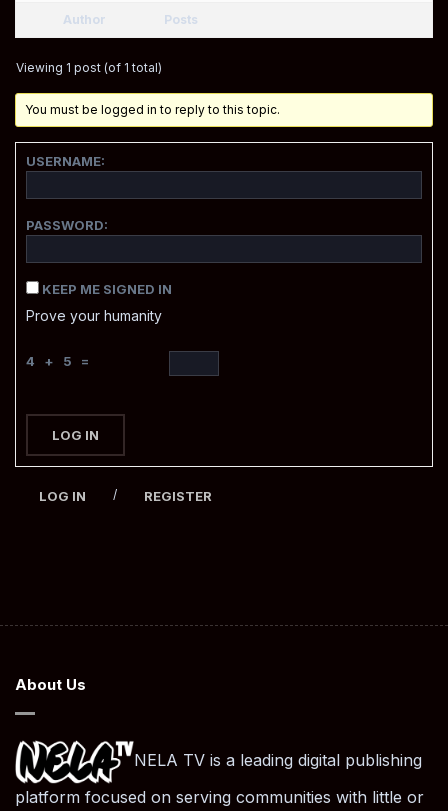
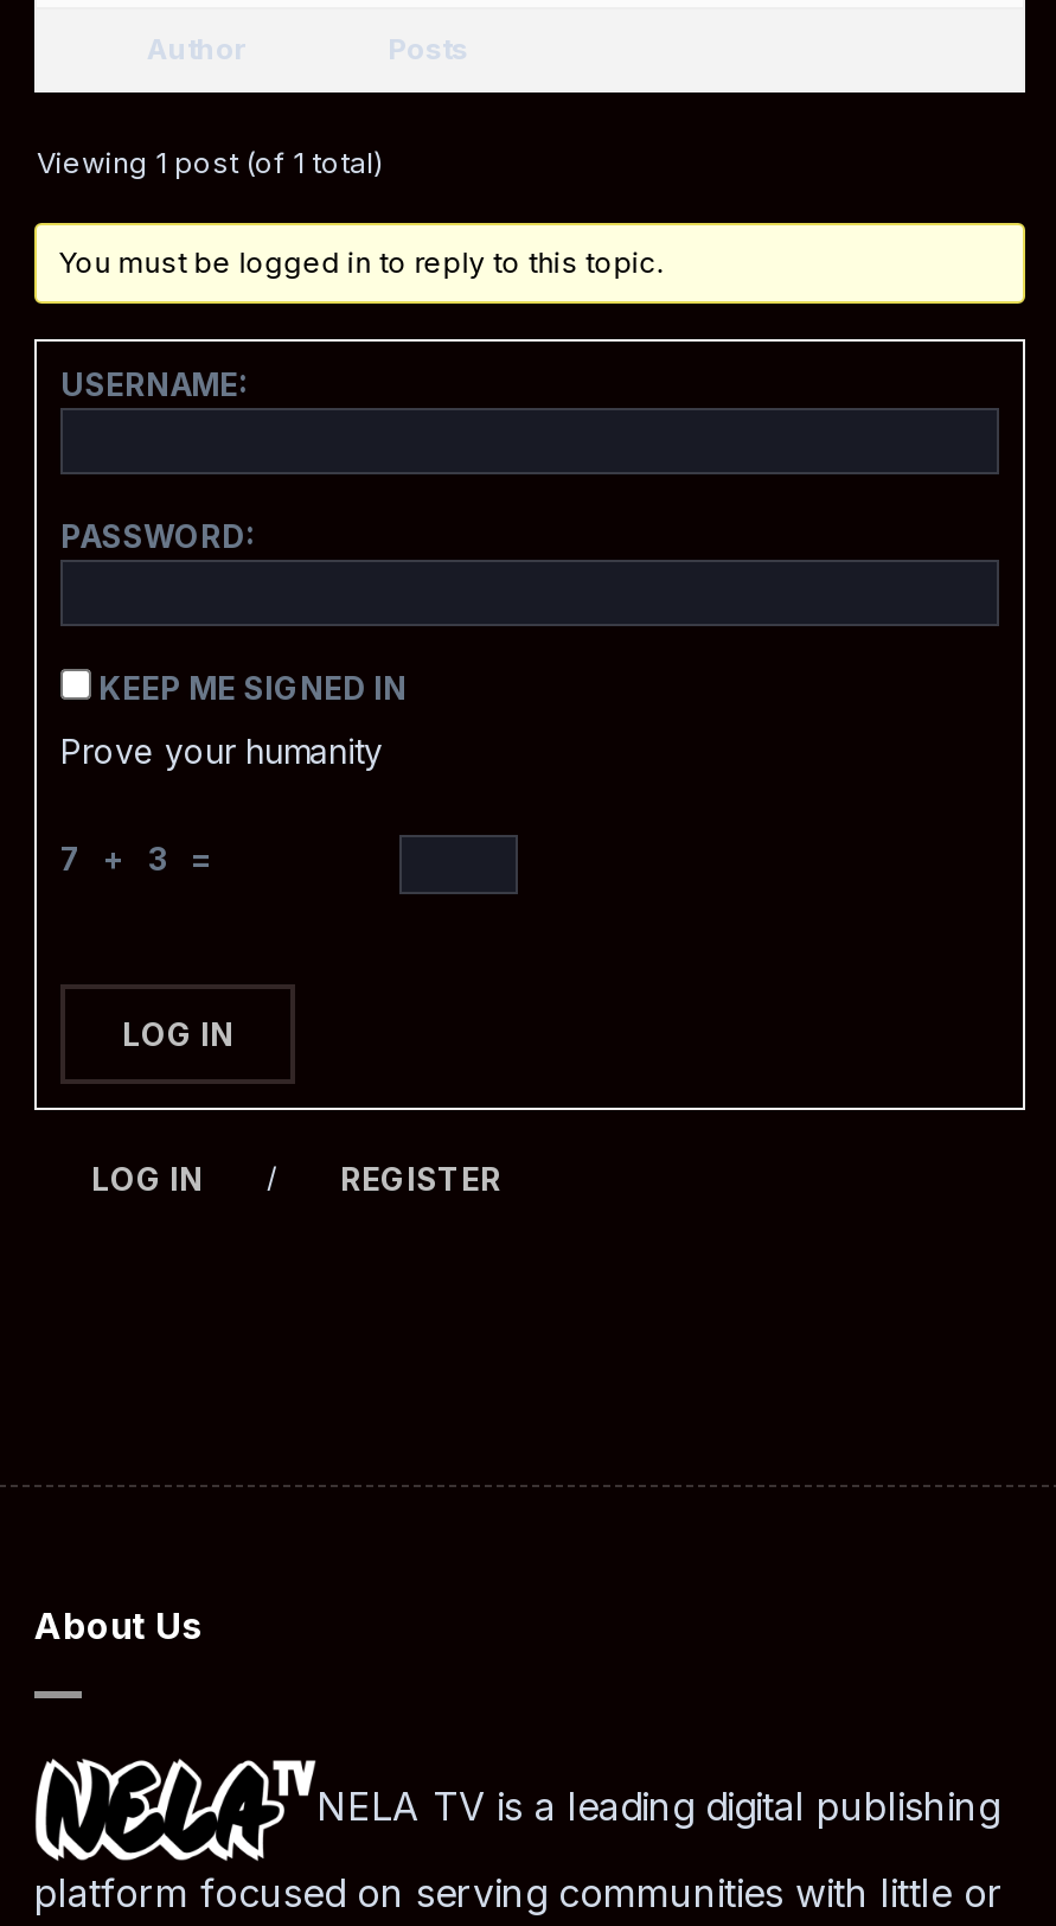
[26,353,95,369] 4 + 5 = -> [60,839,224,877] 7 + 3 =

